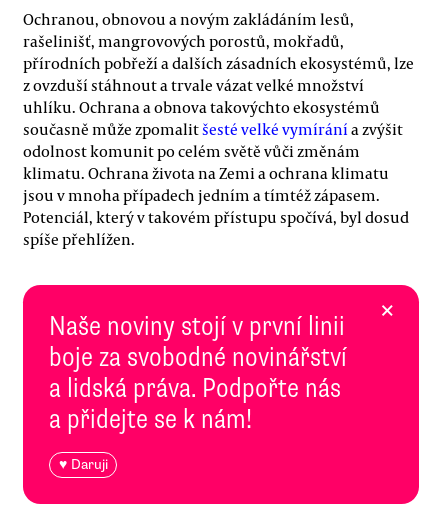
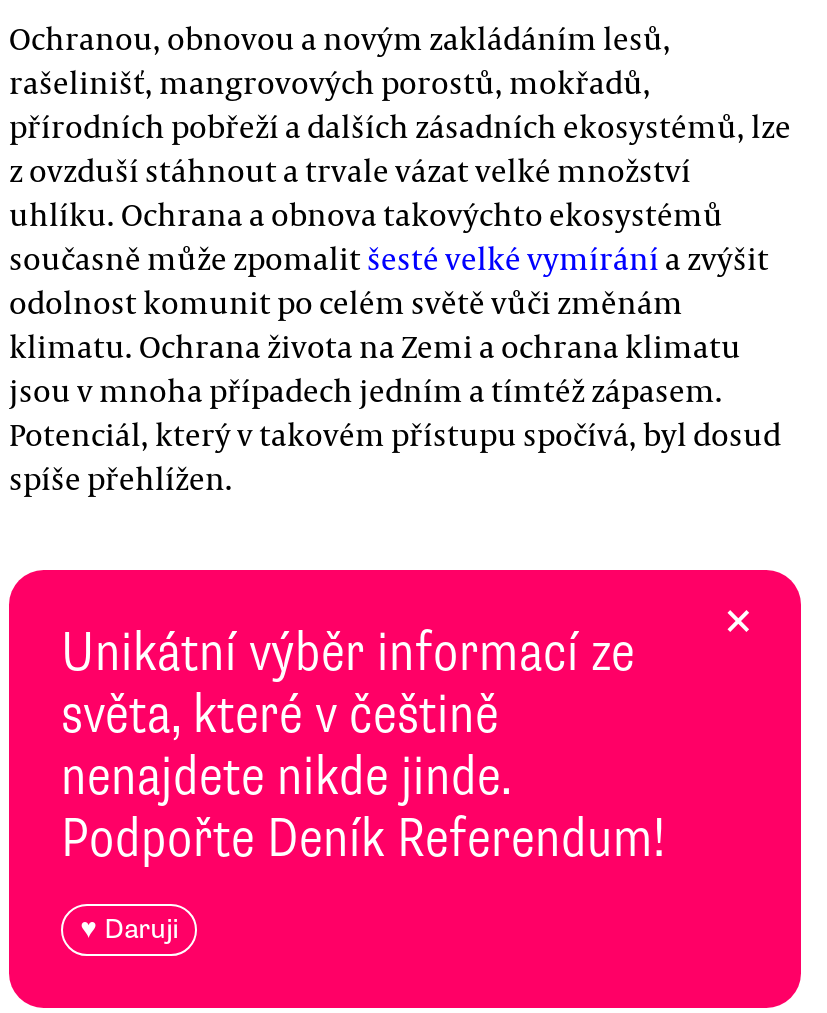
[49,309,347,436] Naše noviny stojí v první linii | boje za svobodné novinářství | a lidská práva. Podpořte nás | a přidejte se k nám! -> [61,617,665,871] Unikátní výběr informací ze | světa, které v češtině | nenajdete nikde jinde. | Podpořte Deník Referendum!

